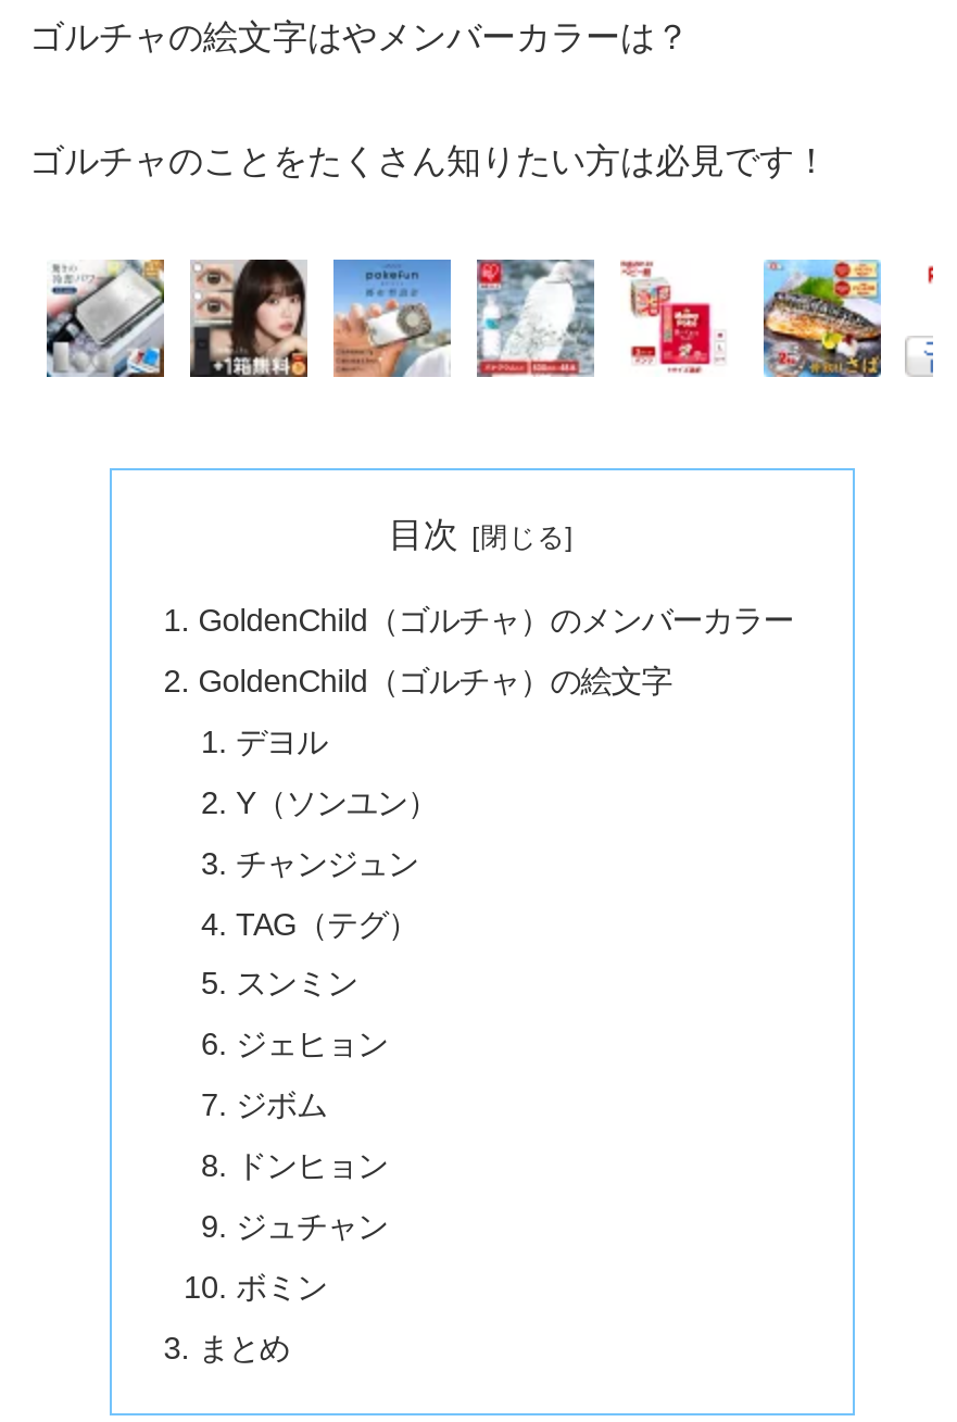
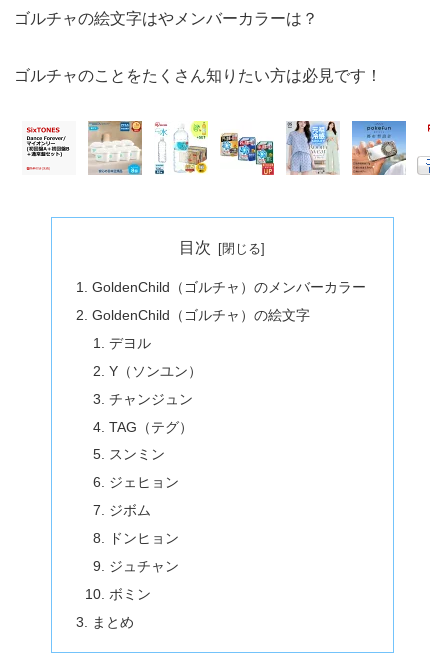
[45,257,166,379] [image] -> [22,121,76,175] [image]
[188,257,310,379] [image] -> [88,120,143,176] [image]
[331,257,453,379] [image] -> [154,120,209,175] [image]
[475,257,596,379] [image] -> [219,121,275,176] [image]
[620,260,735,377] [image] -> [285,120,340,176] [image]
[761,260,883,379] [image] -> [351,120,407,176] [image]

